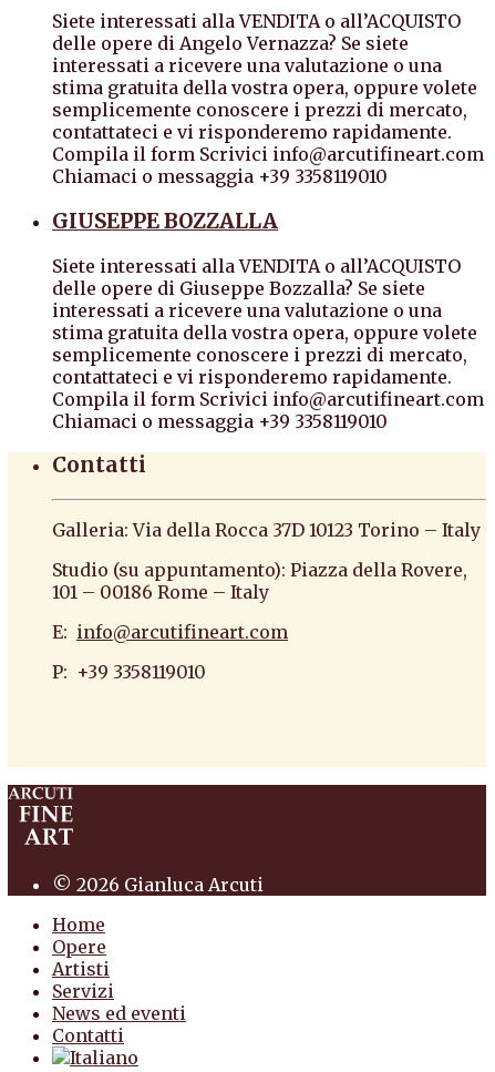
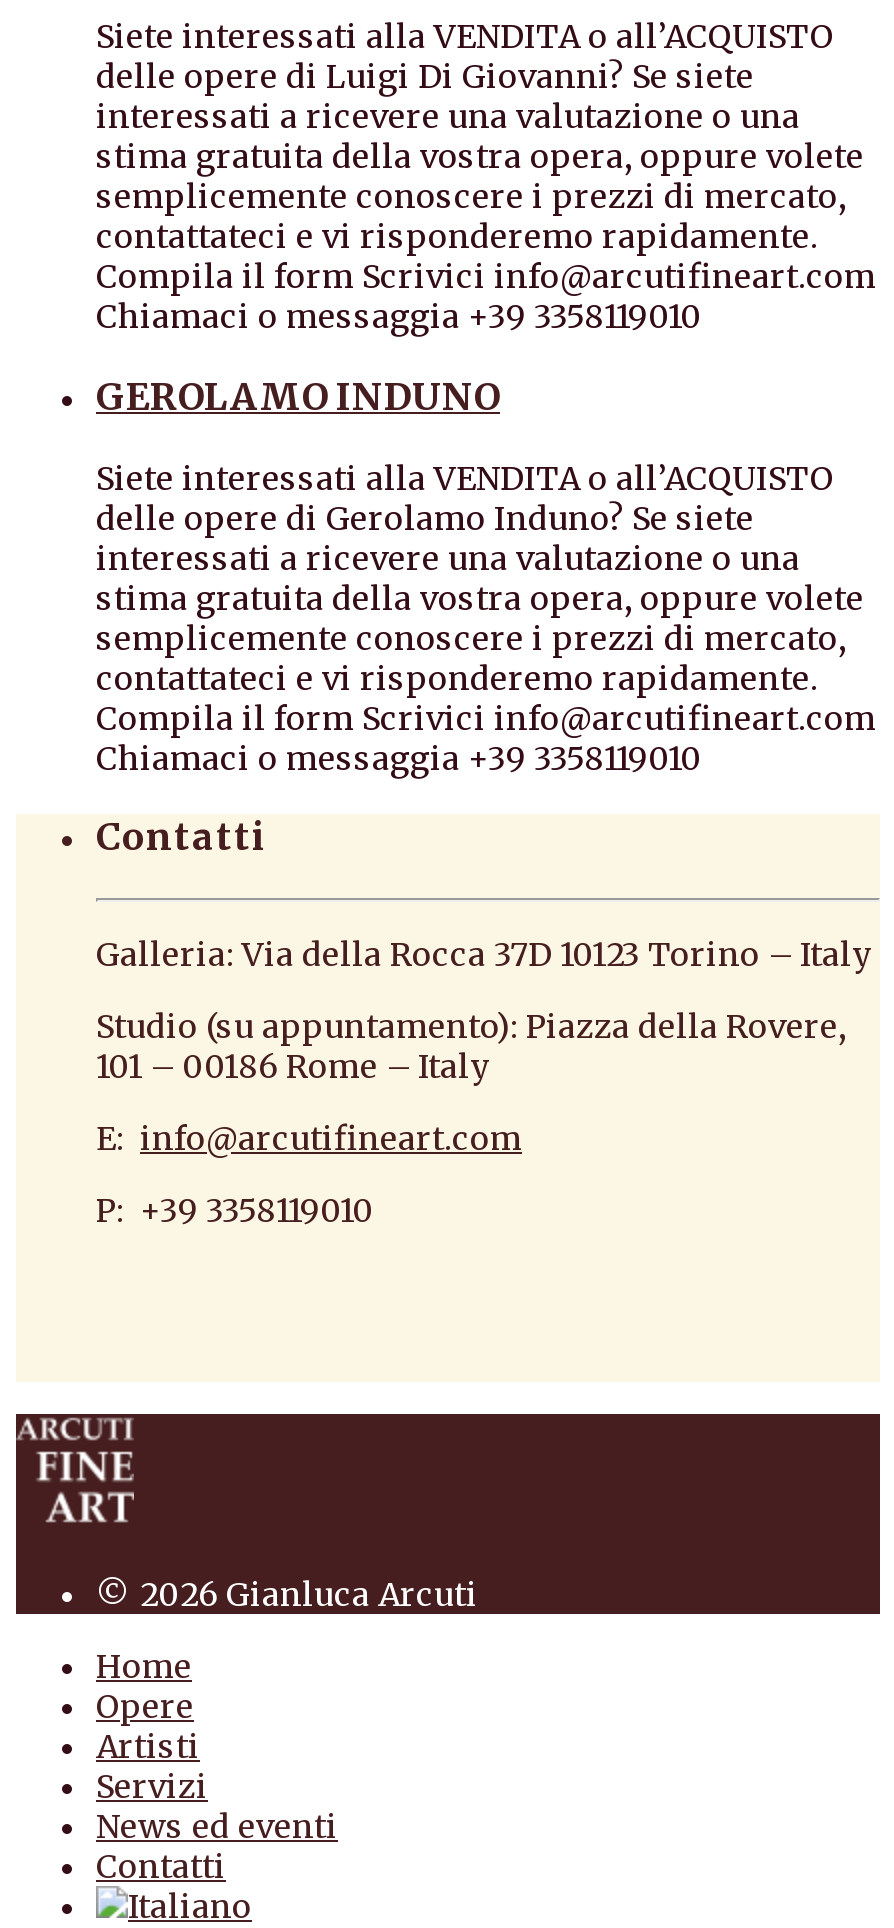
[52,32,409,55] delle opere di Angelo Vernazza? Se siete -> [96,56,754,96] delle opere di Luigi Di Giovanni? Se siete
[52,208,278,234] GIUSEPPE BOZZALLA -> [96,374,500,420] GEROLAMO INDUNO
[52,277,425,299] delle opere di Giuseppe Bozzalla? Se siete -> [96,497,754,537] delle opere di Gerolamo Induno? Se siete

